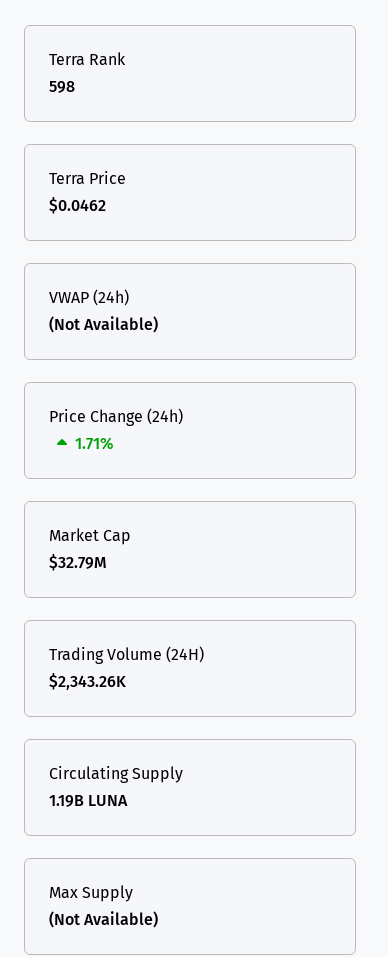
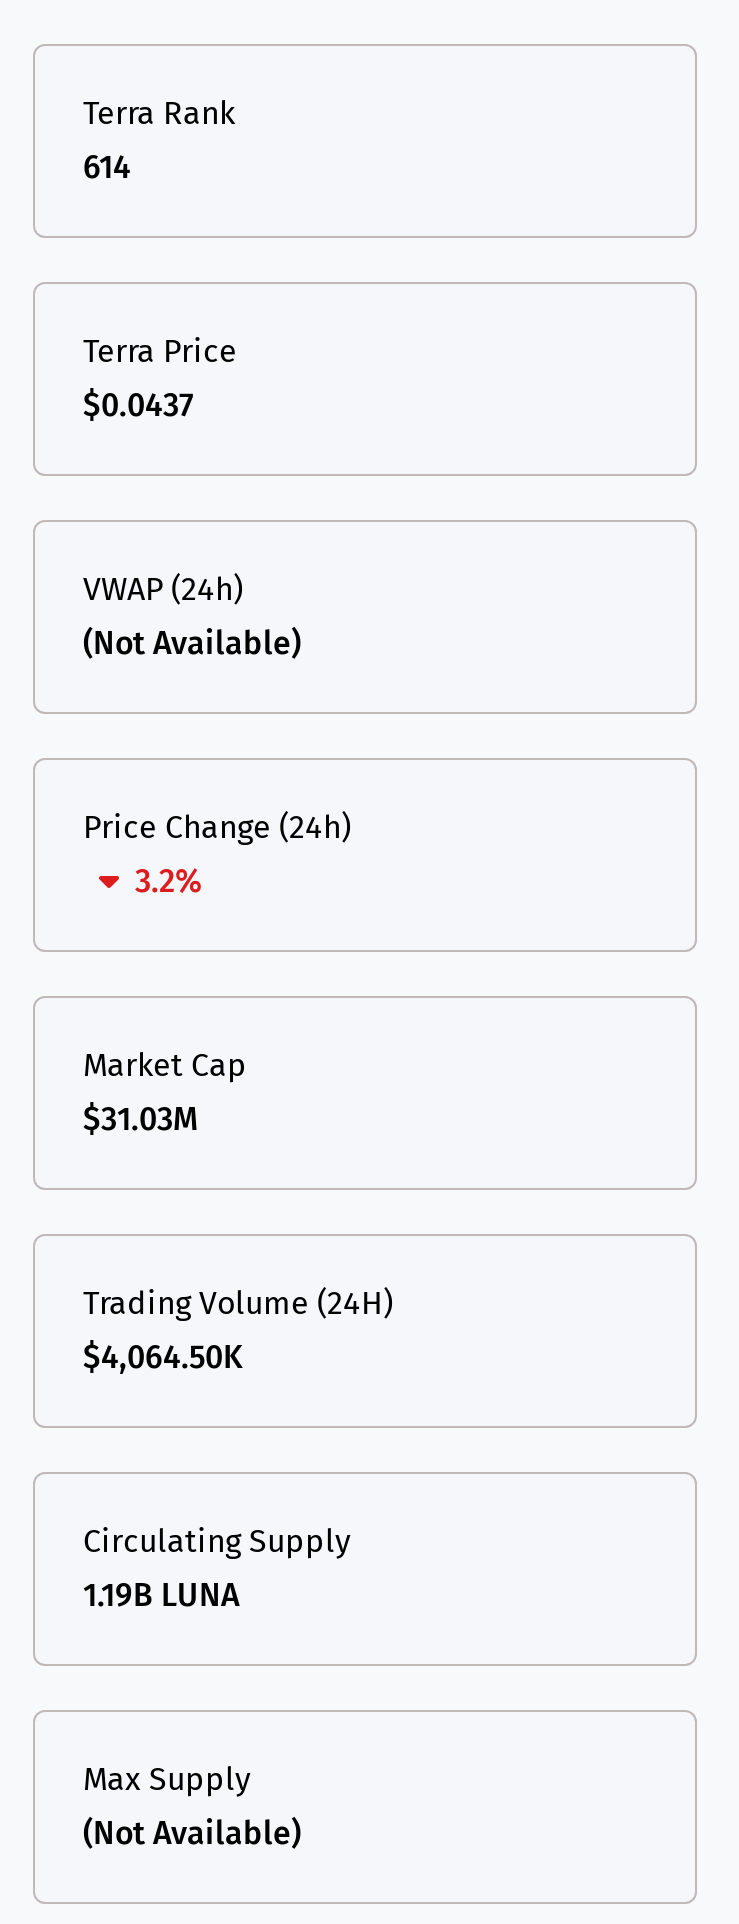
[49,77,75,96] 598 -> [83,148,131,186] 614
[49,196,106,215] $0.0462 -> [83,386,193,424] $0.0437
[75,434,114,453] 1.71% -> [135,862,203,900] 3.2%
[49,553,107,572] $32.79M -> [83,1100,199,1138] $31.03M
[49,672,126,691] $2,343.26K -> [83,1338,243,1376] $4,064.50K

